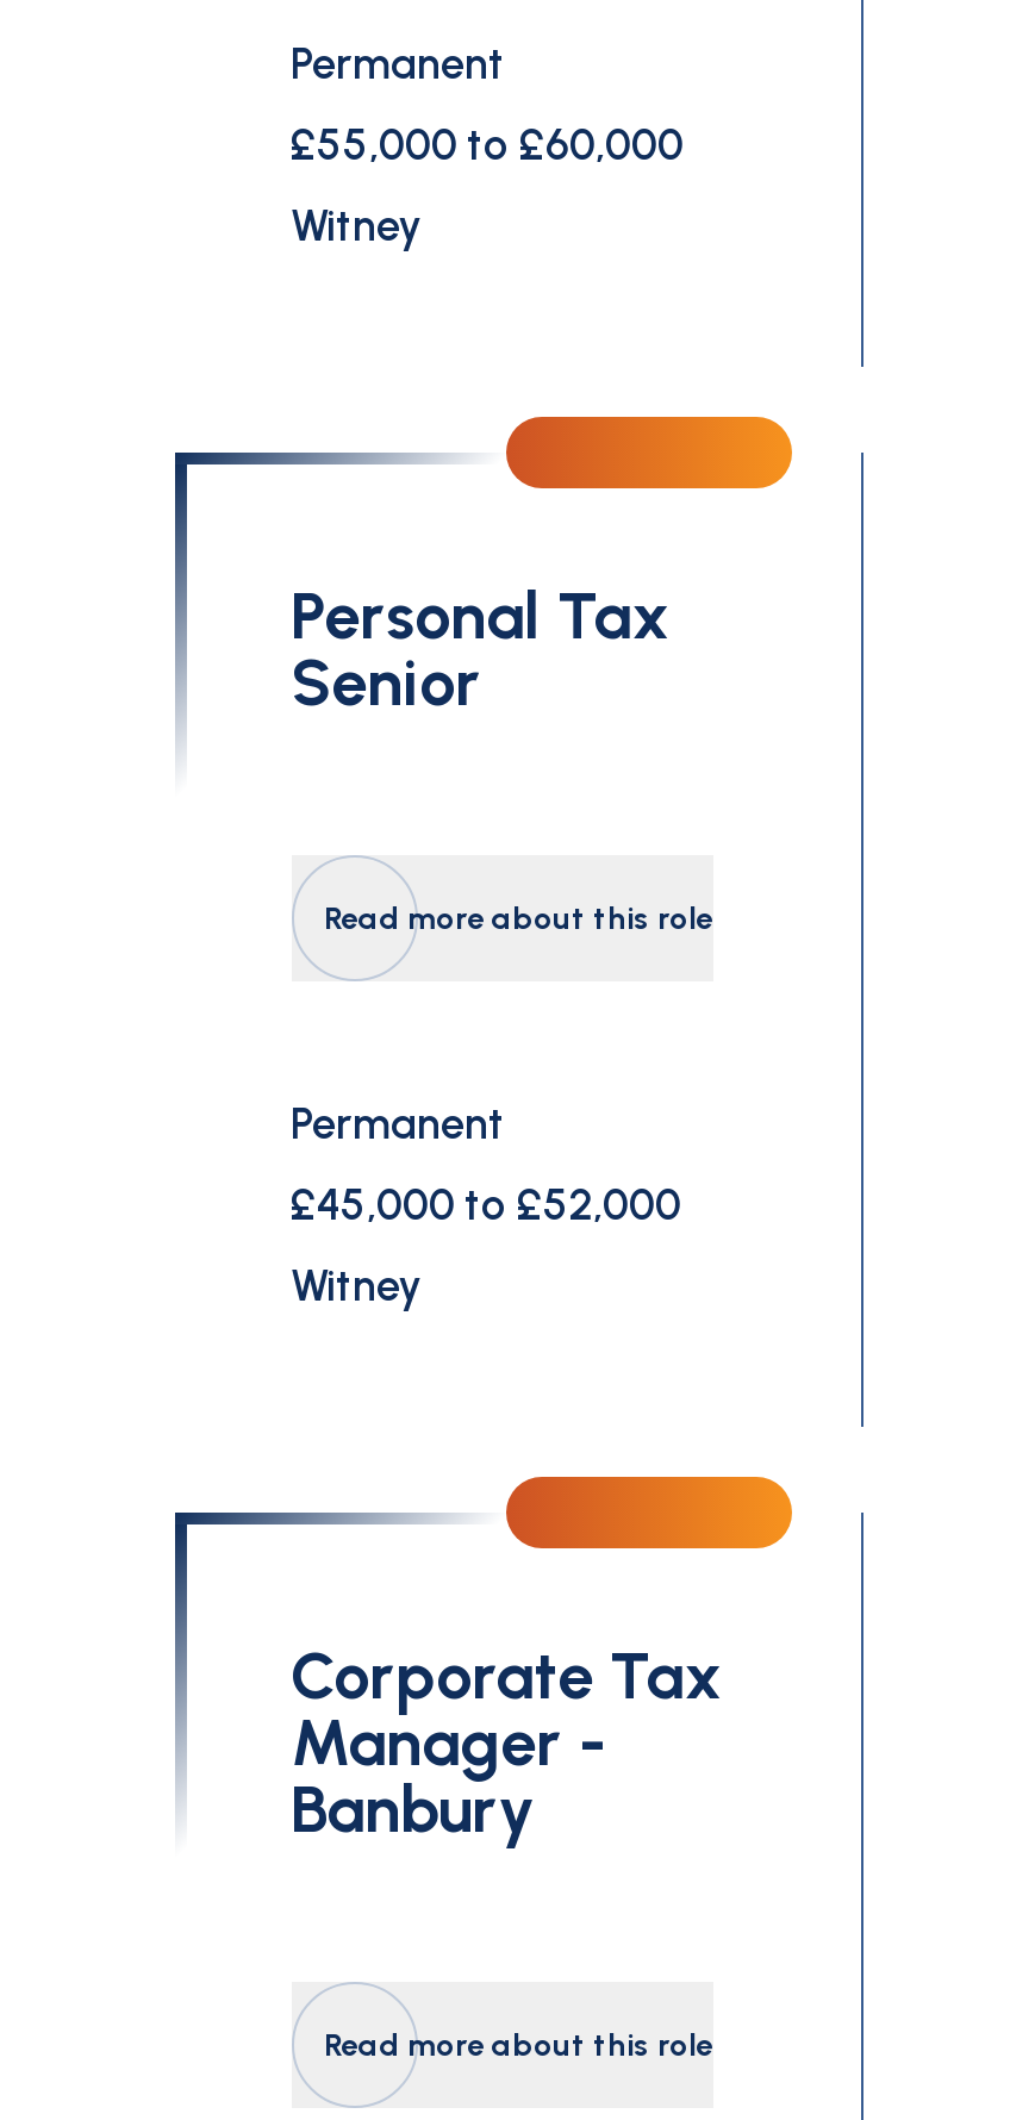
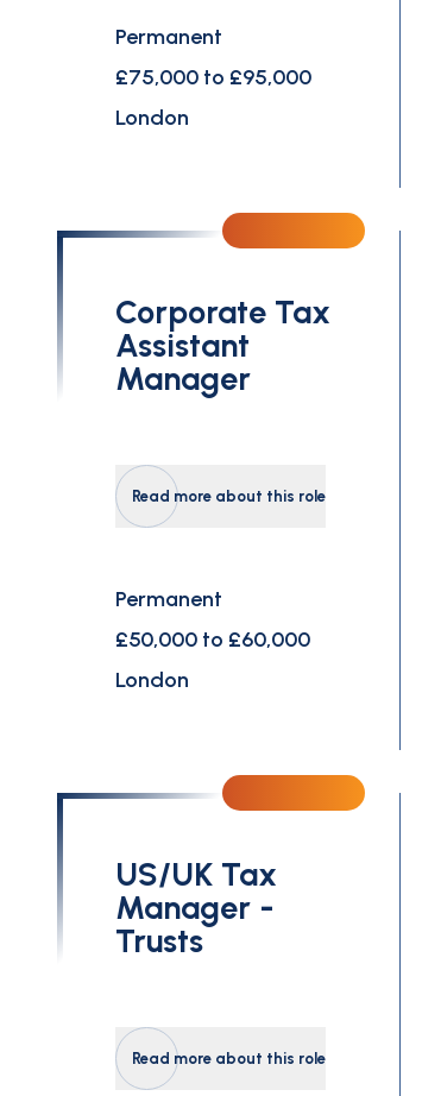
[291,118,684,171] £55,000 to £60,000 -> [115,64,311,91] £75,000 to £95,000
[291,199,422,252] Witney -> [115,105,188,131] London
[291,576,669,721] Personal Tax | Senior -> [115,326,250,398] Assistant | Manager
none -> [115,855,276,894] US/UK Tax
[291,1178,681,1230] £45,000 to £52,000 -> [115,626,310,652] £50,000 to £60,000
[291,1259,422,1311] Witney -> [115,667,188,693] London
moved [291,1635,722,1714] -> [115,293,330,332]: Corporate Tax
[291,1768,536,1847] Banbury -> [115,921,203,960] Trusts

